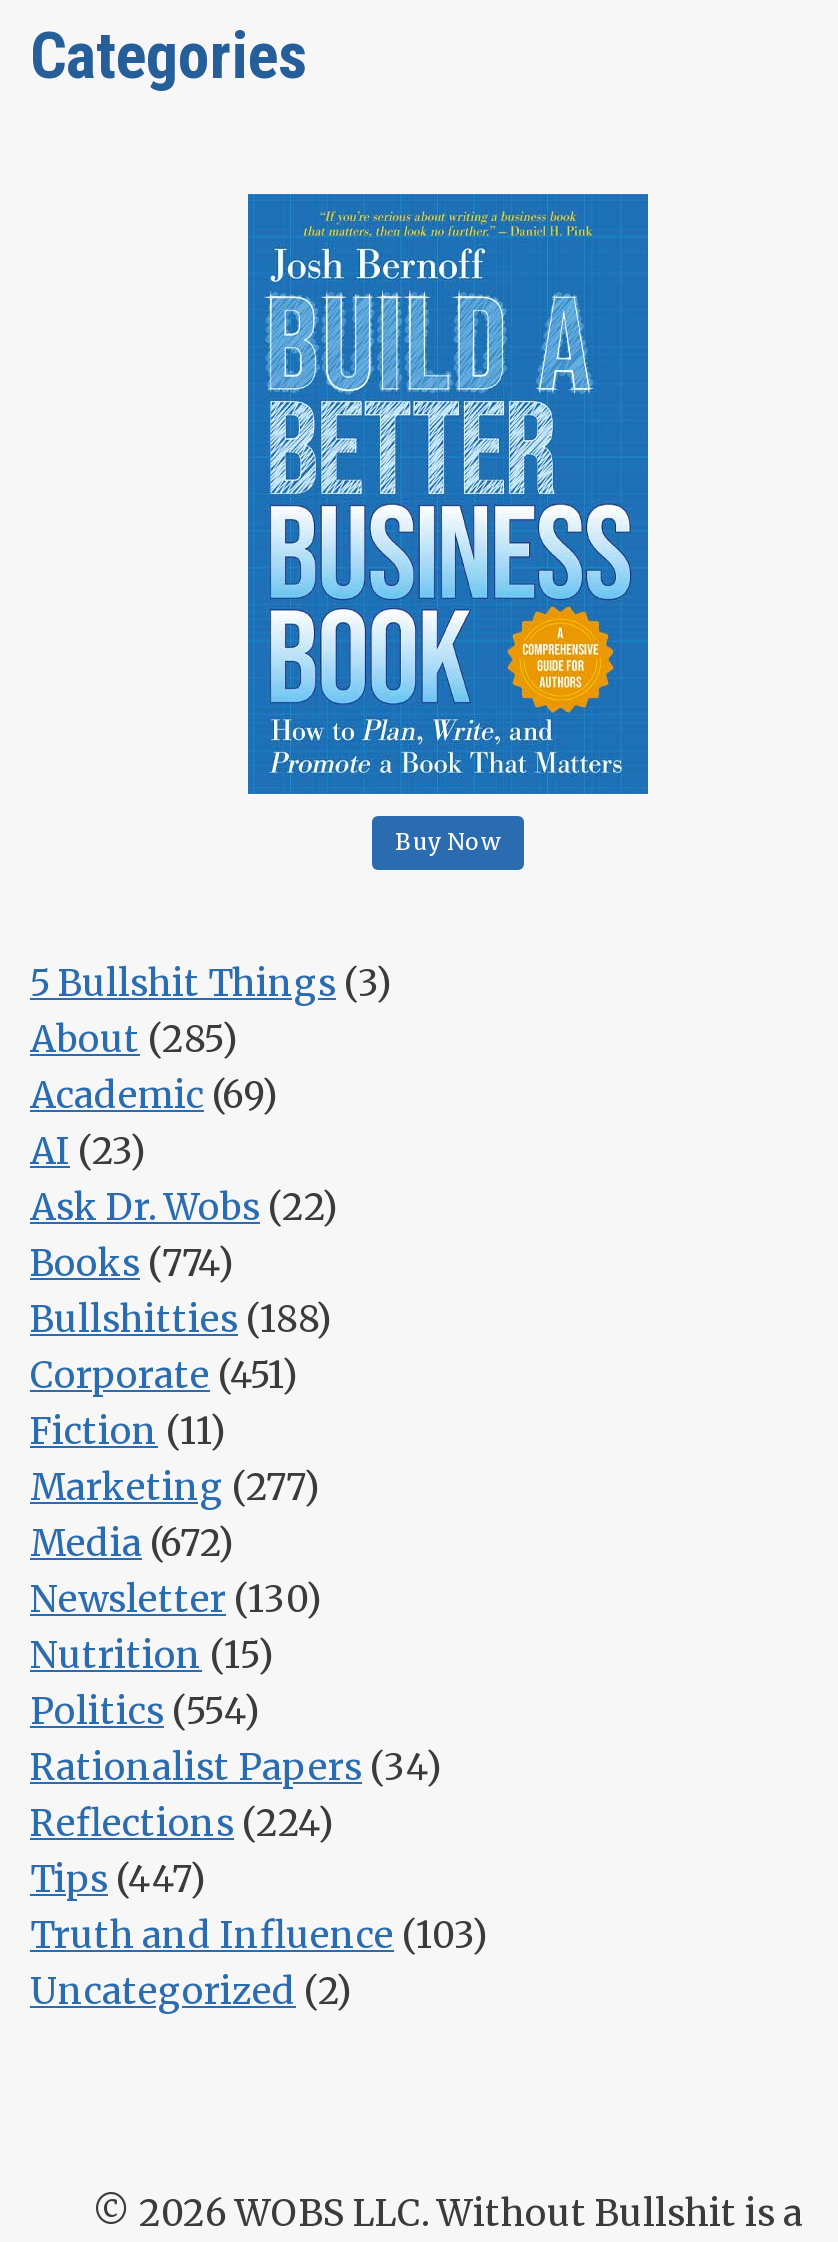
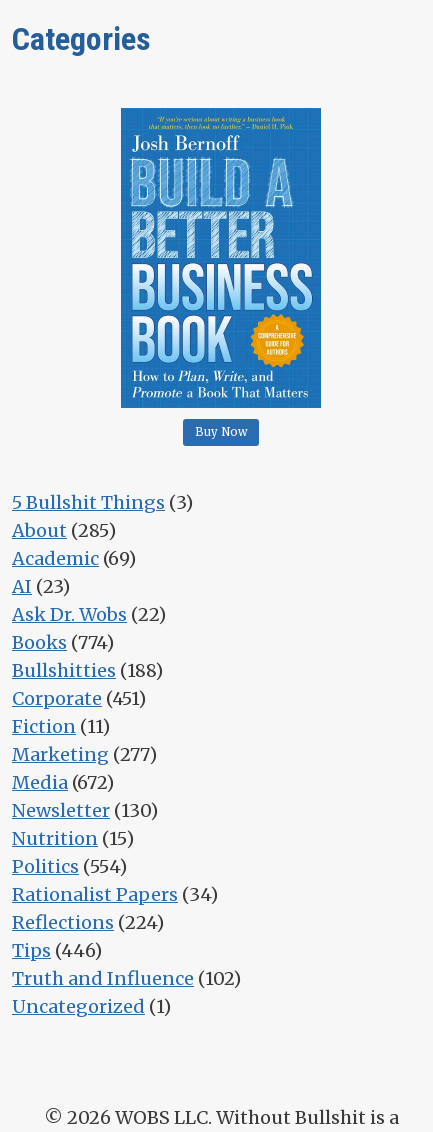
[30,1855,206,1901] Tips (447) -> [12,939,102,962] Tips (446)
[30,1911,488,1957] Truth and Influence (103) -> [12,967,241,990] Truth and Influence (102)
[30,1967,352,2013] Uncategorized (2) -> [12,995,171,1018] Uncategorized (1)

